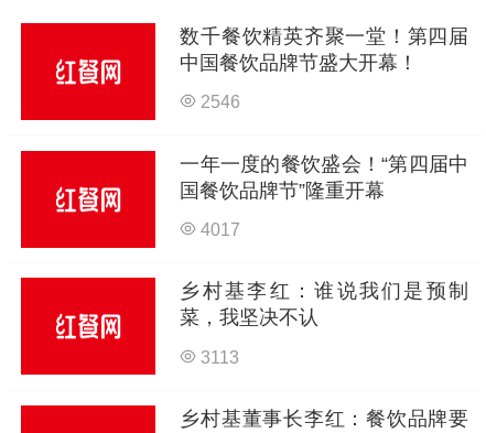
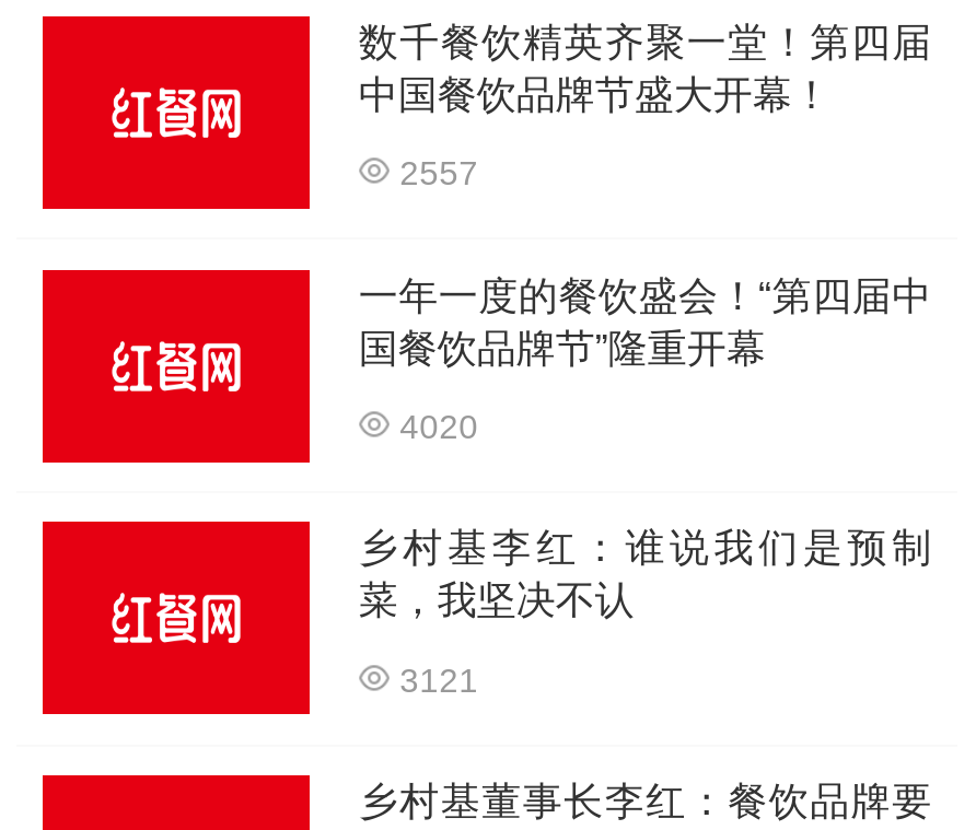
[201,93,240,112] 2546 -> [400,155,479,192] 2557
[201,220,240,239] 4017 -> [400,408,479,445] 4020
[201,348,239,367] 3113 -> [400,661,479,698] 3121

